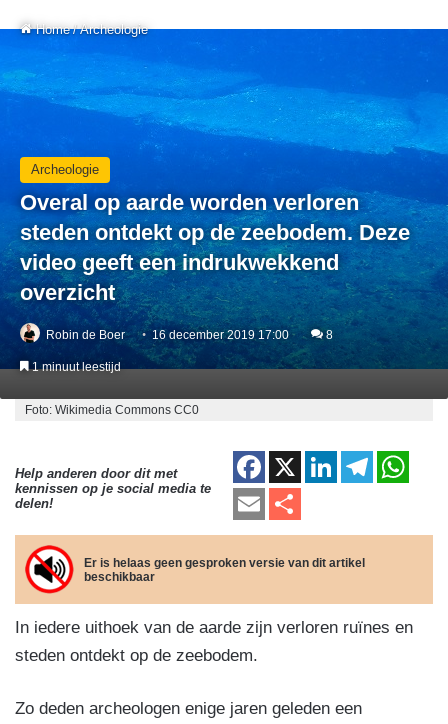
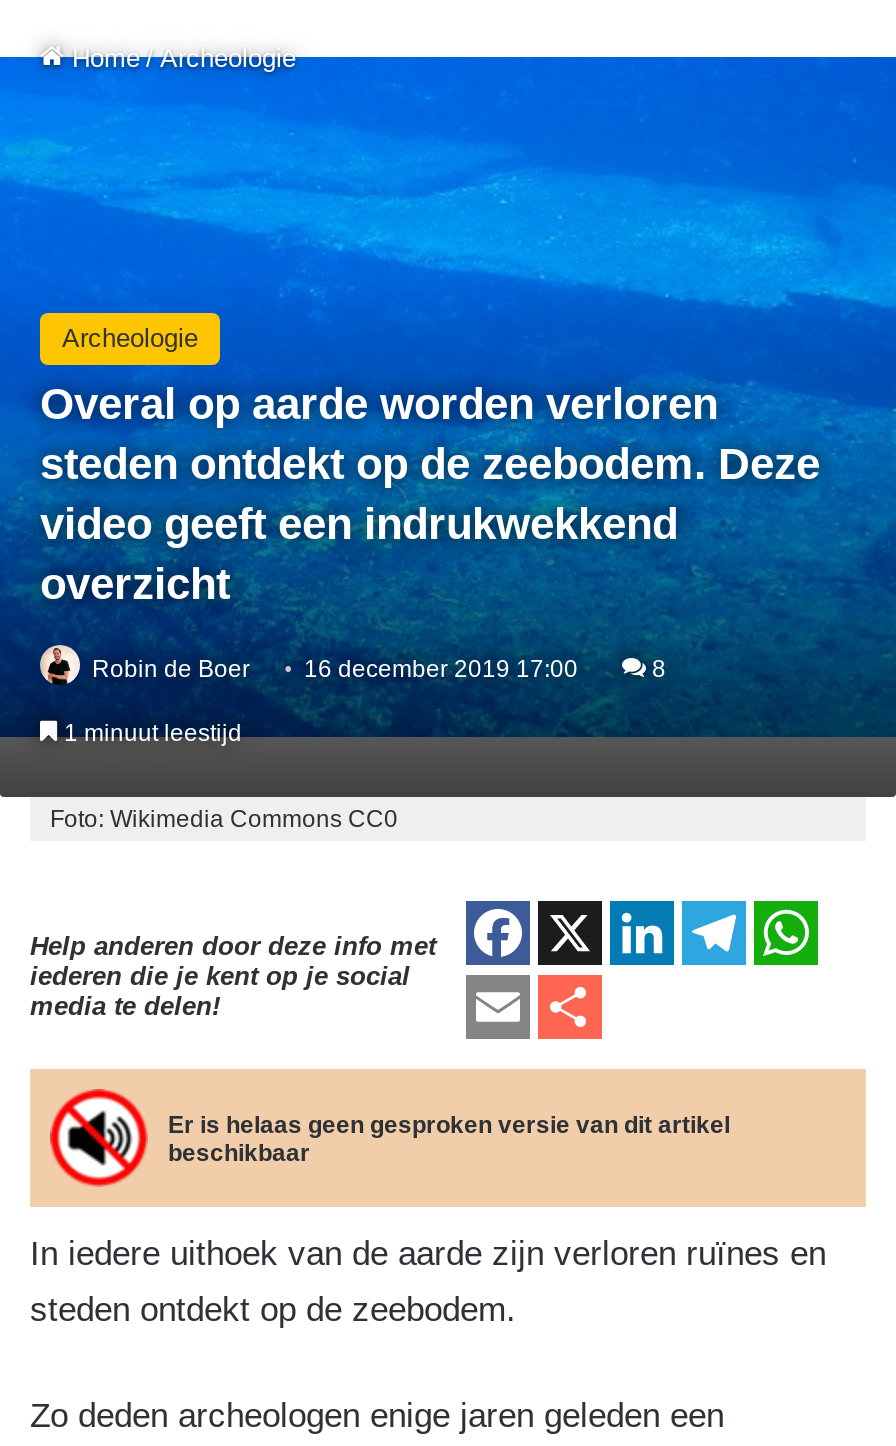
[15,465,211,510] Help anderen door dit met | kennissen op je social media te | delen! -> [30,930,436,1020] Help anderen door deze info met | iederen die je kent op je social | media te delen!

